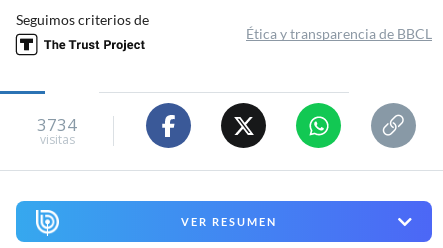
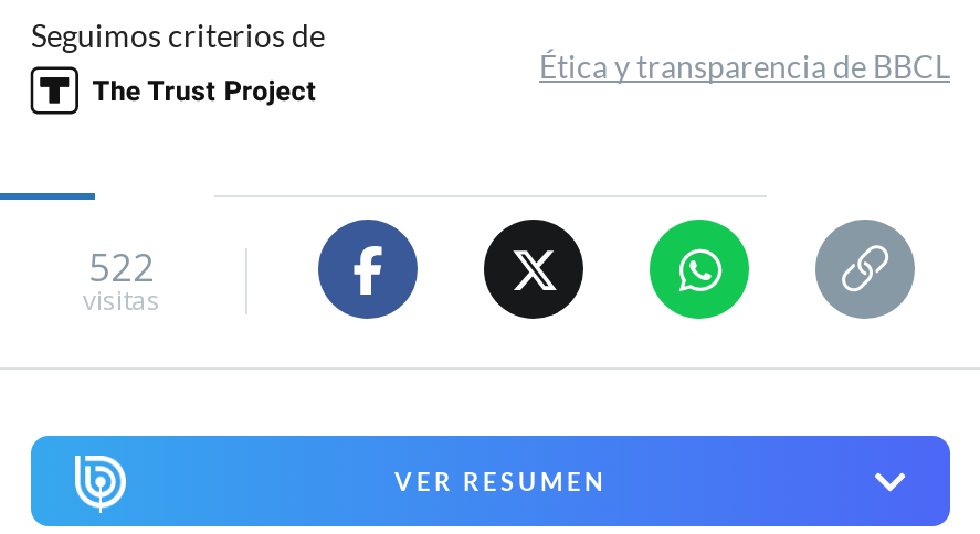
[37,113,77,136] 3734 -> [88,242,155,292] 522

